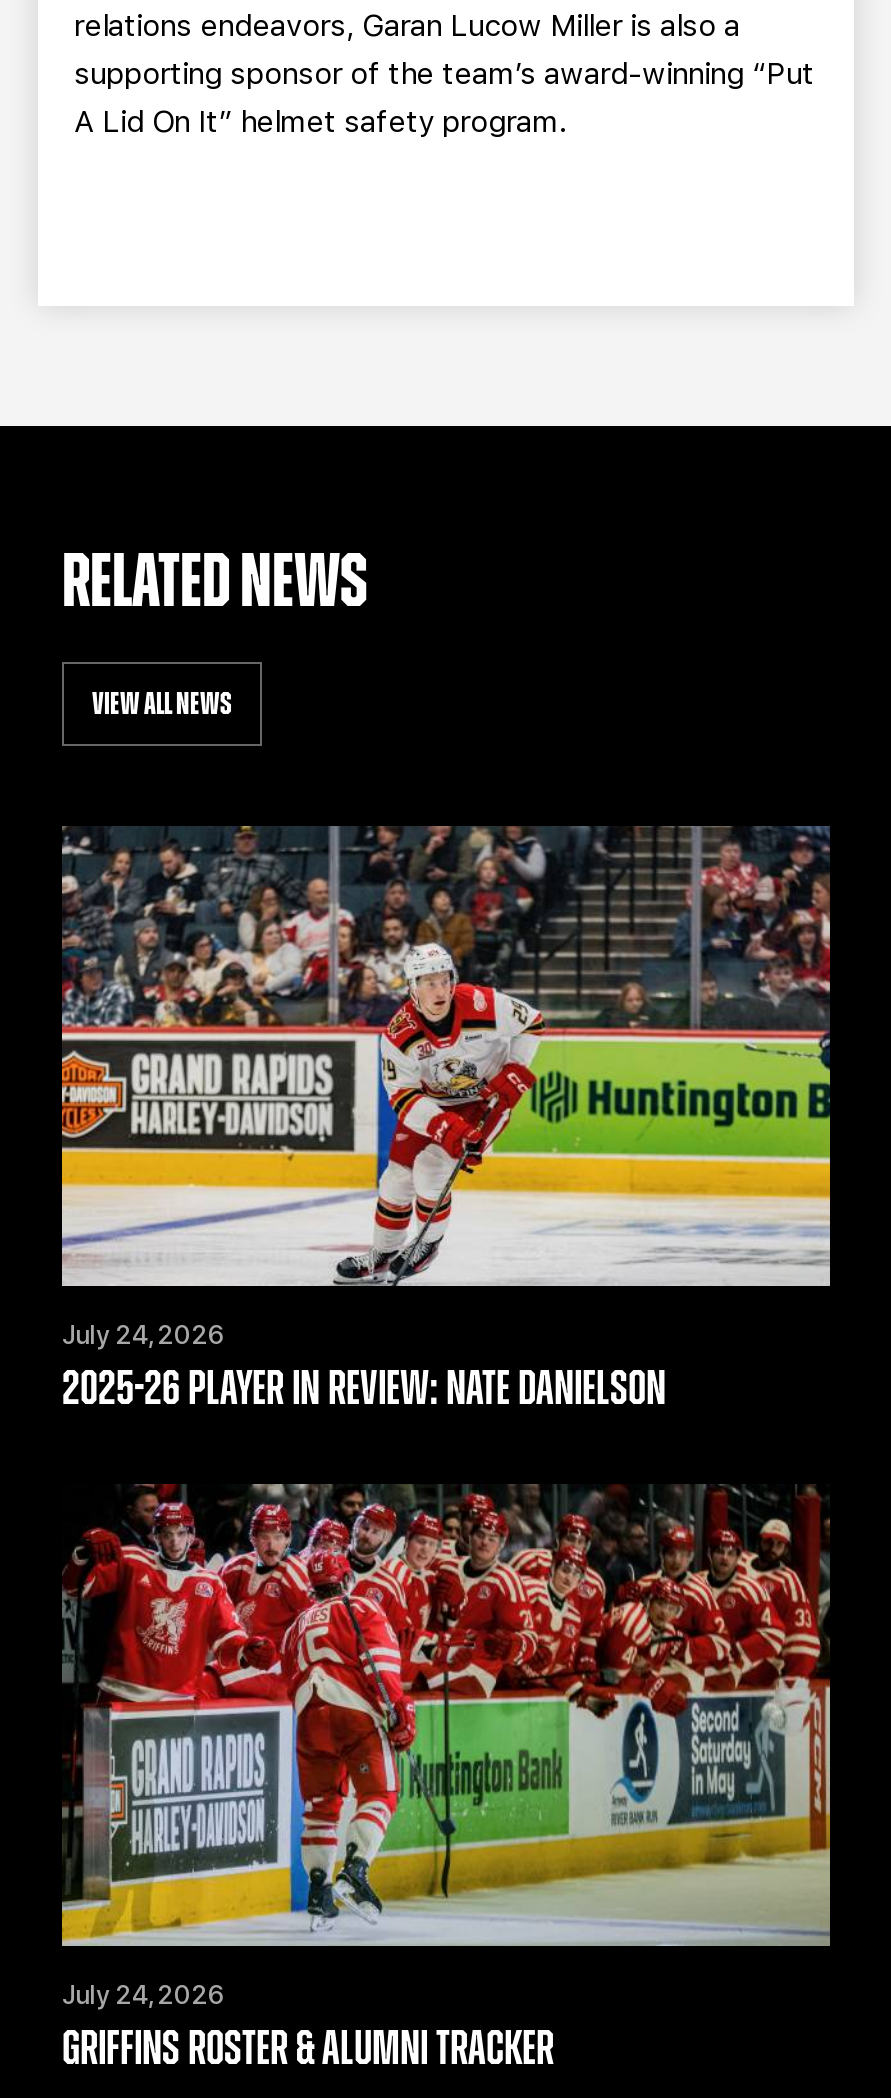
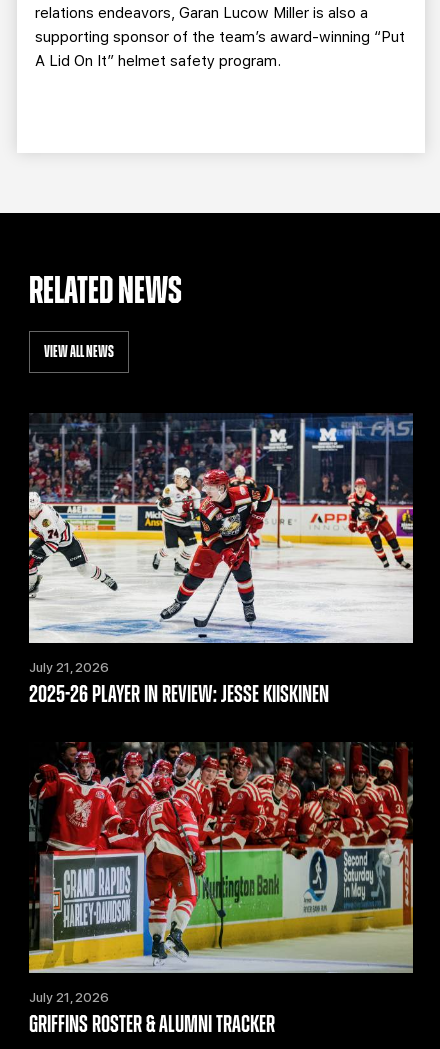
[60,826,832,1351] [image] | July 24, 2026 -> [28,414,414,675] [image] | July 21, 2026
[62,1367,666,1415] 2025-26 PLAYER IN REVIEW: NATE DANIELSON -> [29,683,329,707] 2025-26 PLAYER IN REVIEW: JESSE KIISKINEN
[62,1980,226,2010] July 24, 2026 -> [29,990,109,1005] July 21, 2026

